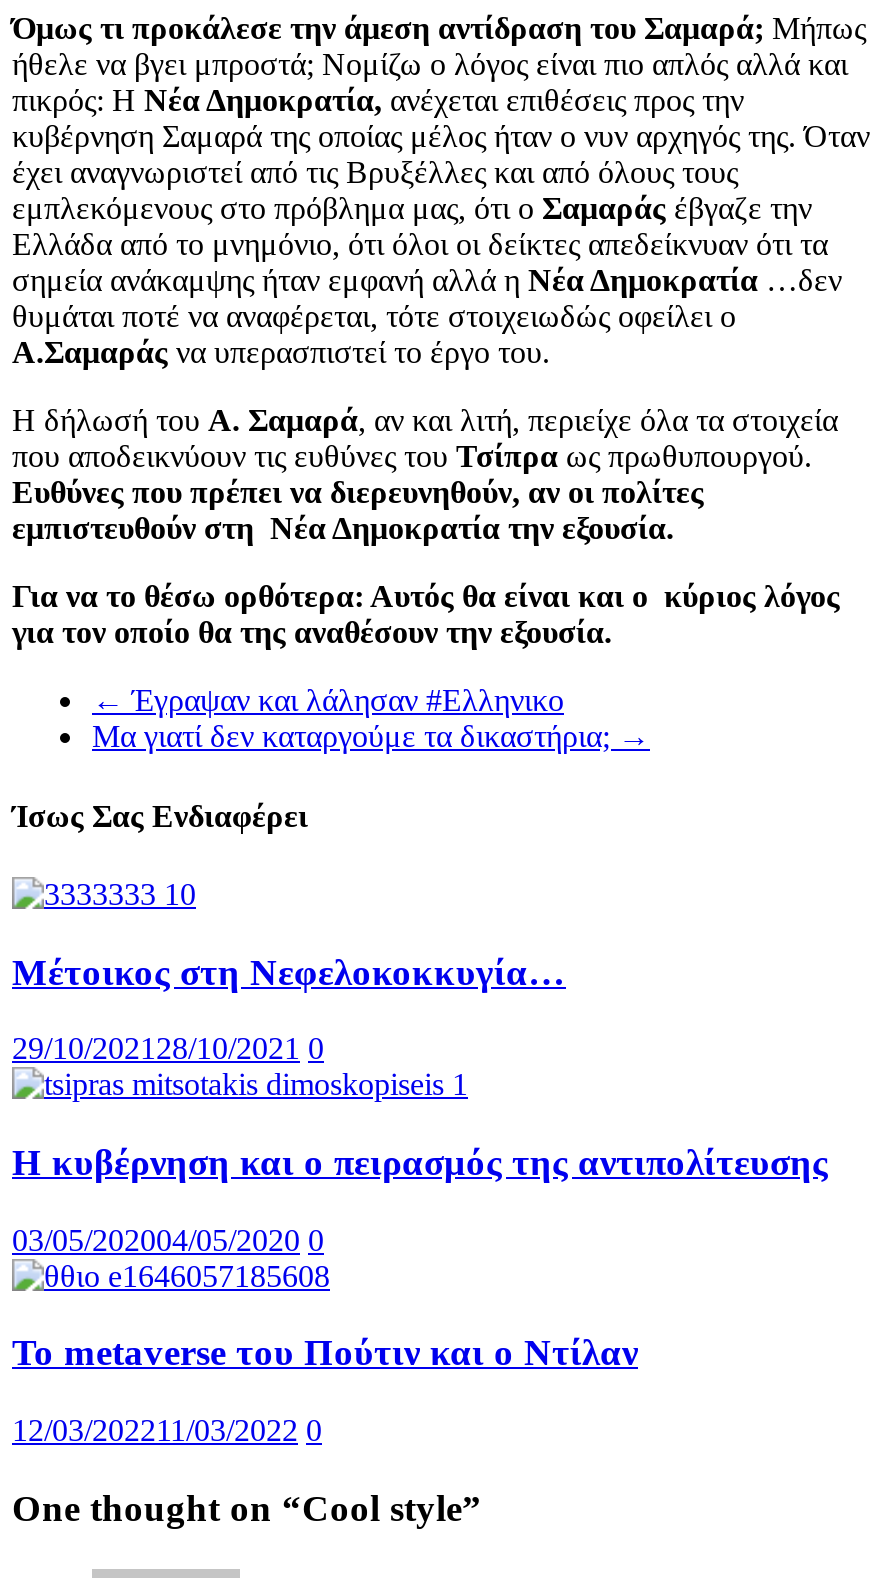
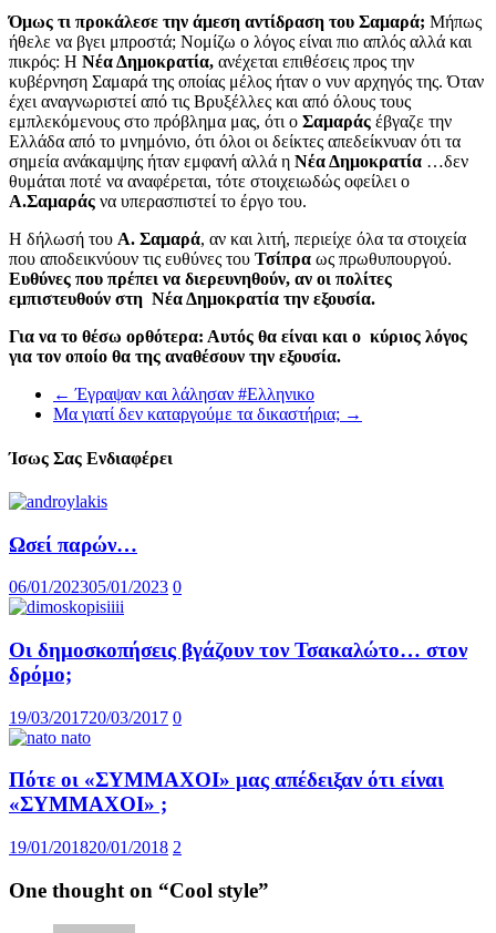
[12,950,566,992] Μέτοικος στη Νεφελοκοκκυγία… -> [9,532,137,556] Ωσεί παρών…
[12,1031,324,1065] 29/10/2021 28/10/2021 0 -> [9,578,182,596] 06/01/2023 05/01/2023 0
[12,1141,828,1183] Η κυβέρνηση και ο πειρασμός της αντιπολίτευσης -> [9,638,467,686] Οι δημοσκοπήσεις βγάζουν τον Τσακαλώτο… στον | δρόμο;
[12,1222,324,1256] 03/05/202004/05/2020 0 -> [9,708,182,727] 19/03/201720/03/2017 0
[12,1332,638,1374] Το metaverse του Πούτιν και ο Ντίλαν -> [9,768,444,816] Πότε οι «ΣΥΜΜΑΧΟΙ» μας απέδειξαν ότι είναι | «ΣΥΜΜΑΧΟΙ» ;
[12,1413,322,1447] 12/03/202211/03/2022 0 -> [9,838,182,857] 19/01/201820/01/2018 2

